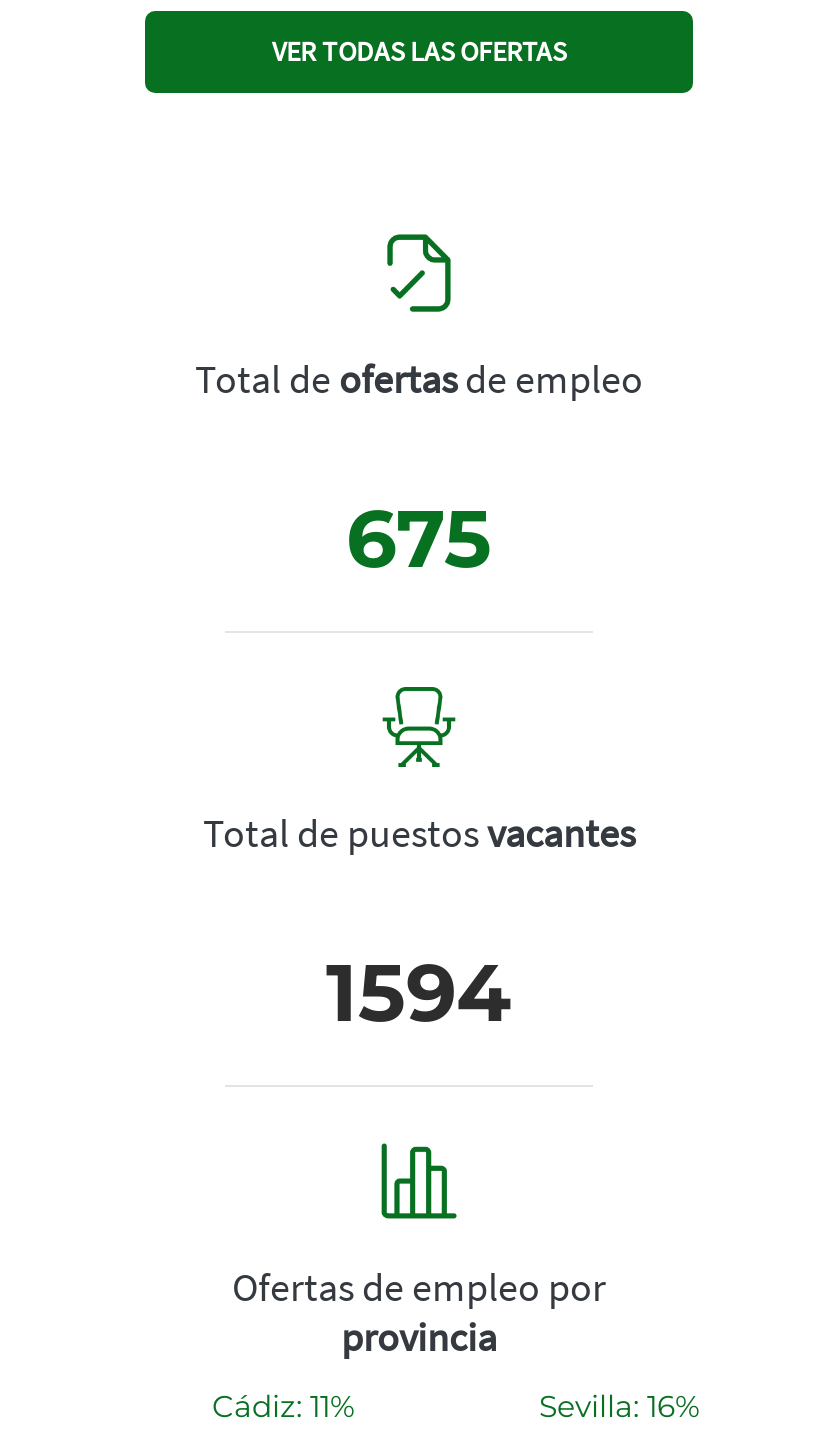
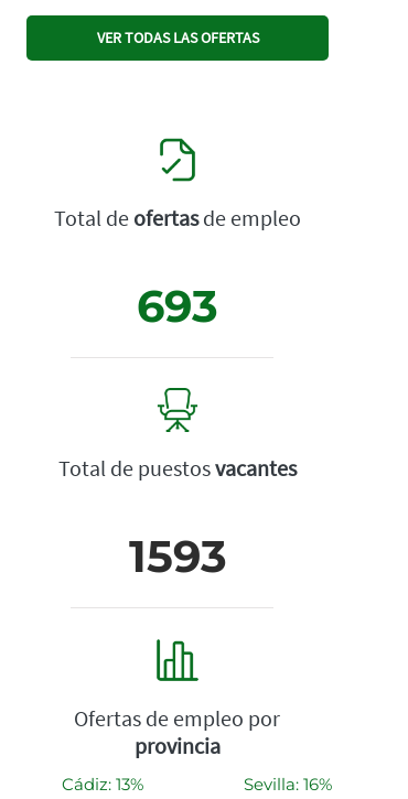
[346,489,492,587] 675 -> [137,279,218,333] 693
[326,943,512,1041] 1594 -> [128,529,227,583] 1593
[212,1387,354,1425] Cádiz: 11% -> [62,774,143,795] Cádiz: 13%

